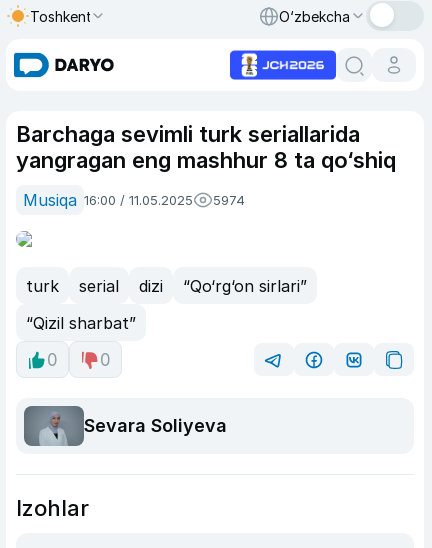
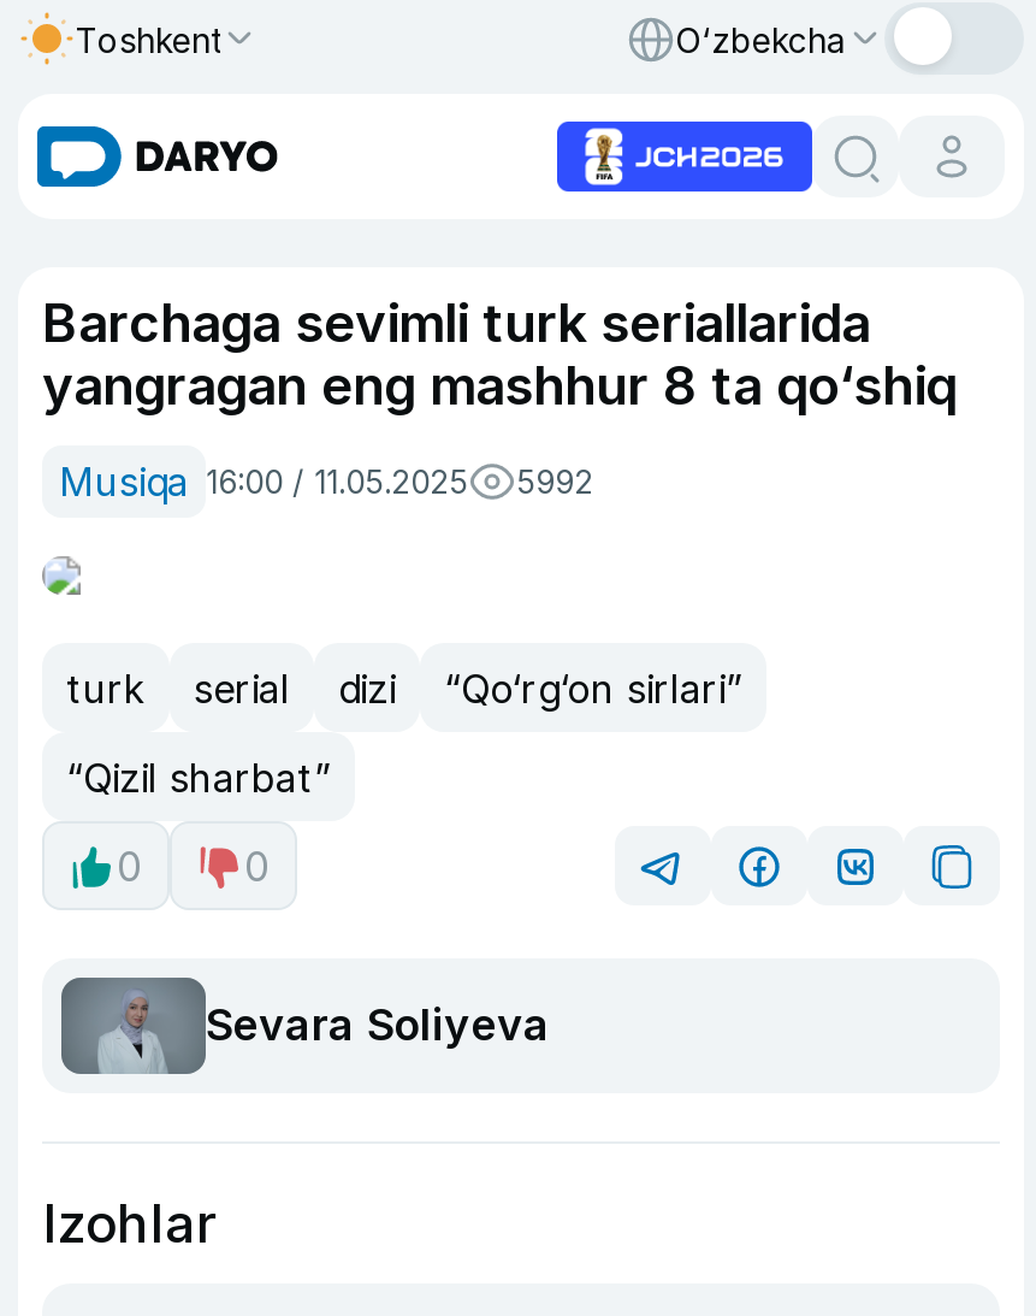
[23,190,245,210] Musiqa 16:00 / 11.05.2025 5974 -> [59,458,593,506] Musiqa 16:00 / 11.05.2025 5992

